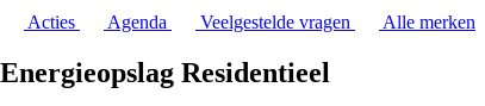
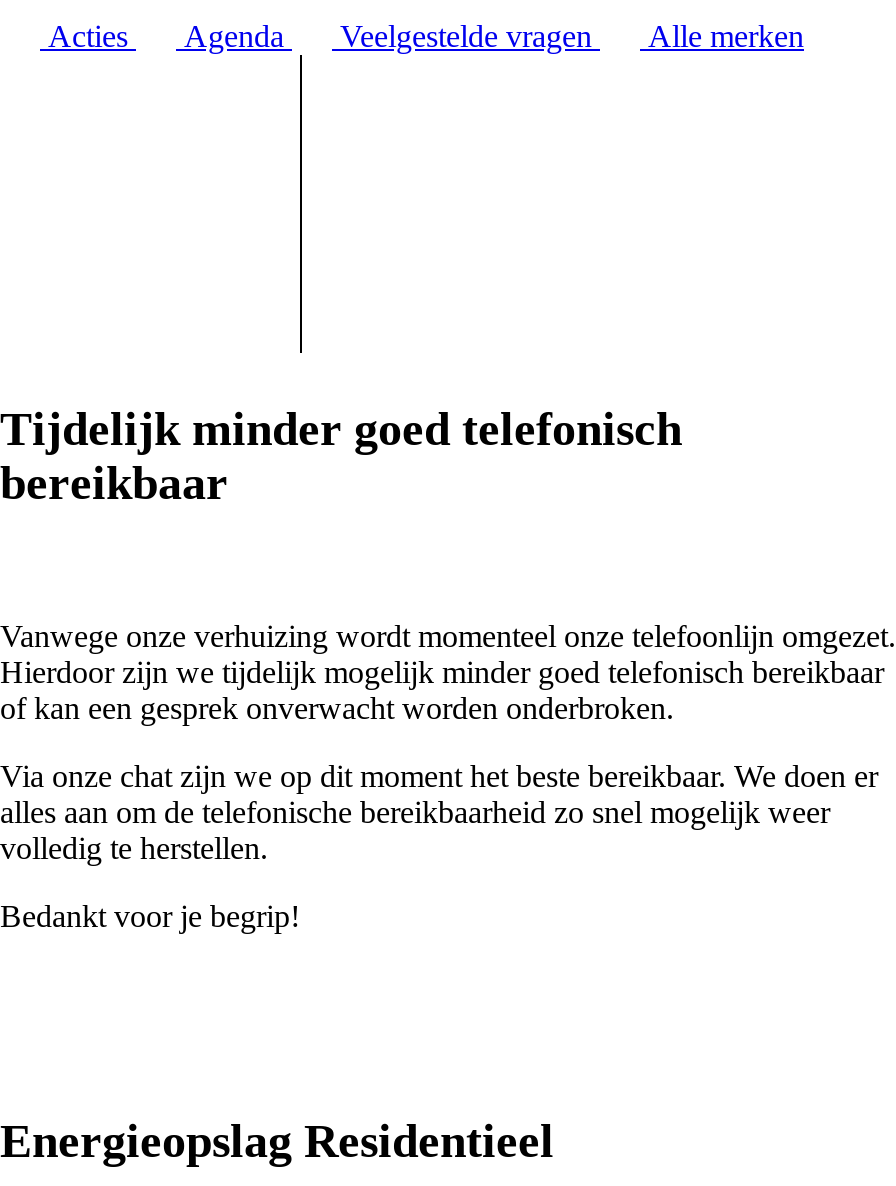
none -> [0,402,896,932] Tijdelijk minder goed telefonisch | bereikbaar | Vanwege onze verhuizing wordt momenteel onze telefoonlijn omgezet. | Hierdoor zijn we tijdelijk mogelijk minder goed telefonisch bereikbaar | of kan een gesprek onverwacht worden onderbroken. | Via onze chat zijn we op dit moment het beste bereikbaar. We doen er | alles aan om de telefonische bereikbaarheid zo snel mogelijk weer | volledig te herstellen. | Bedankt voor je begrip!

